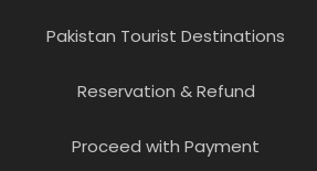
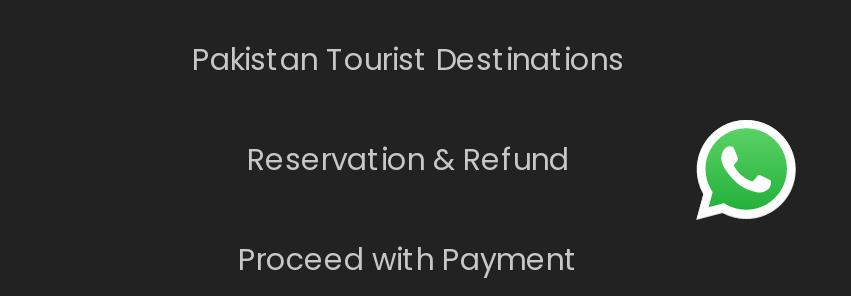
none -> [694,118,798,222] [image]

